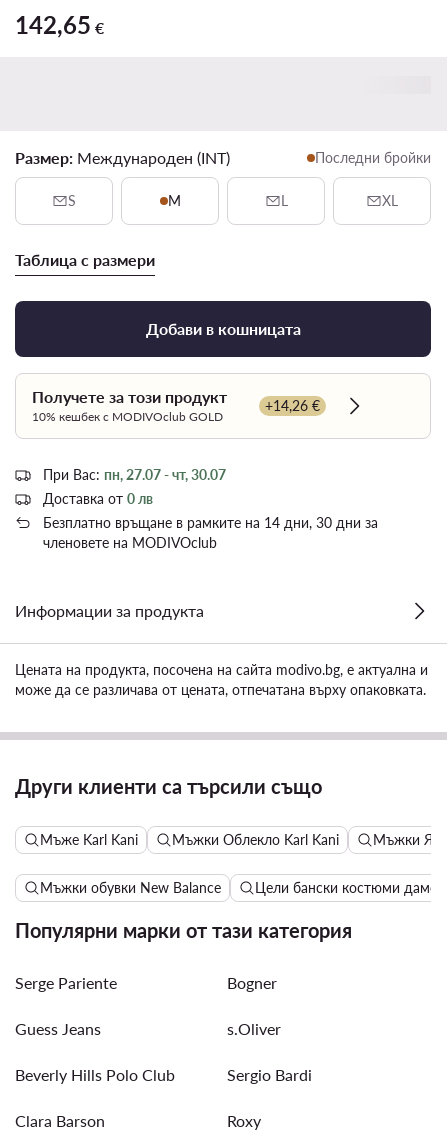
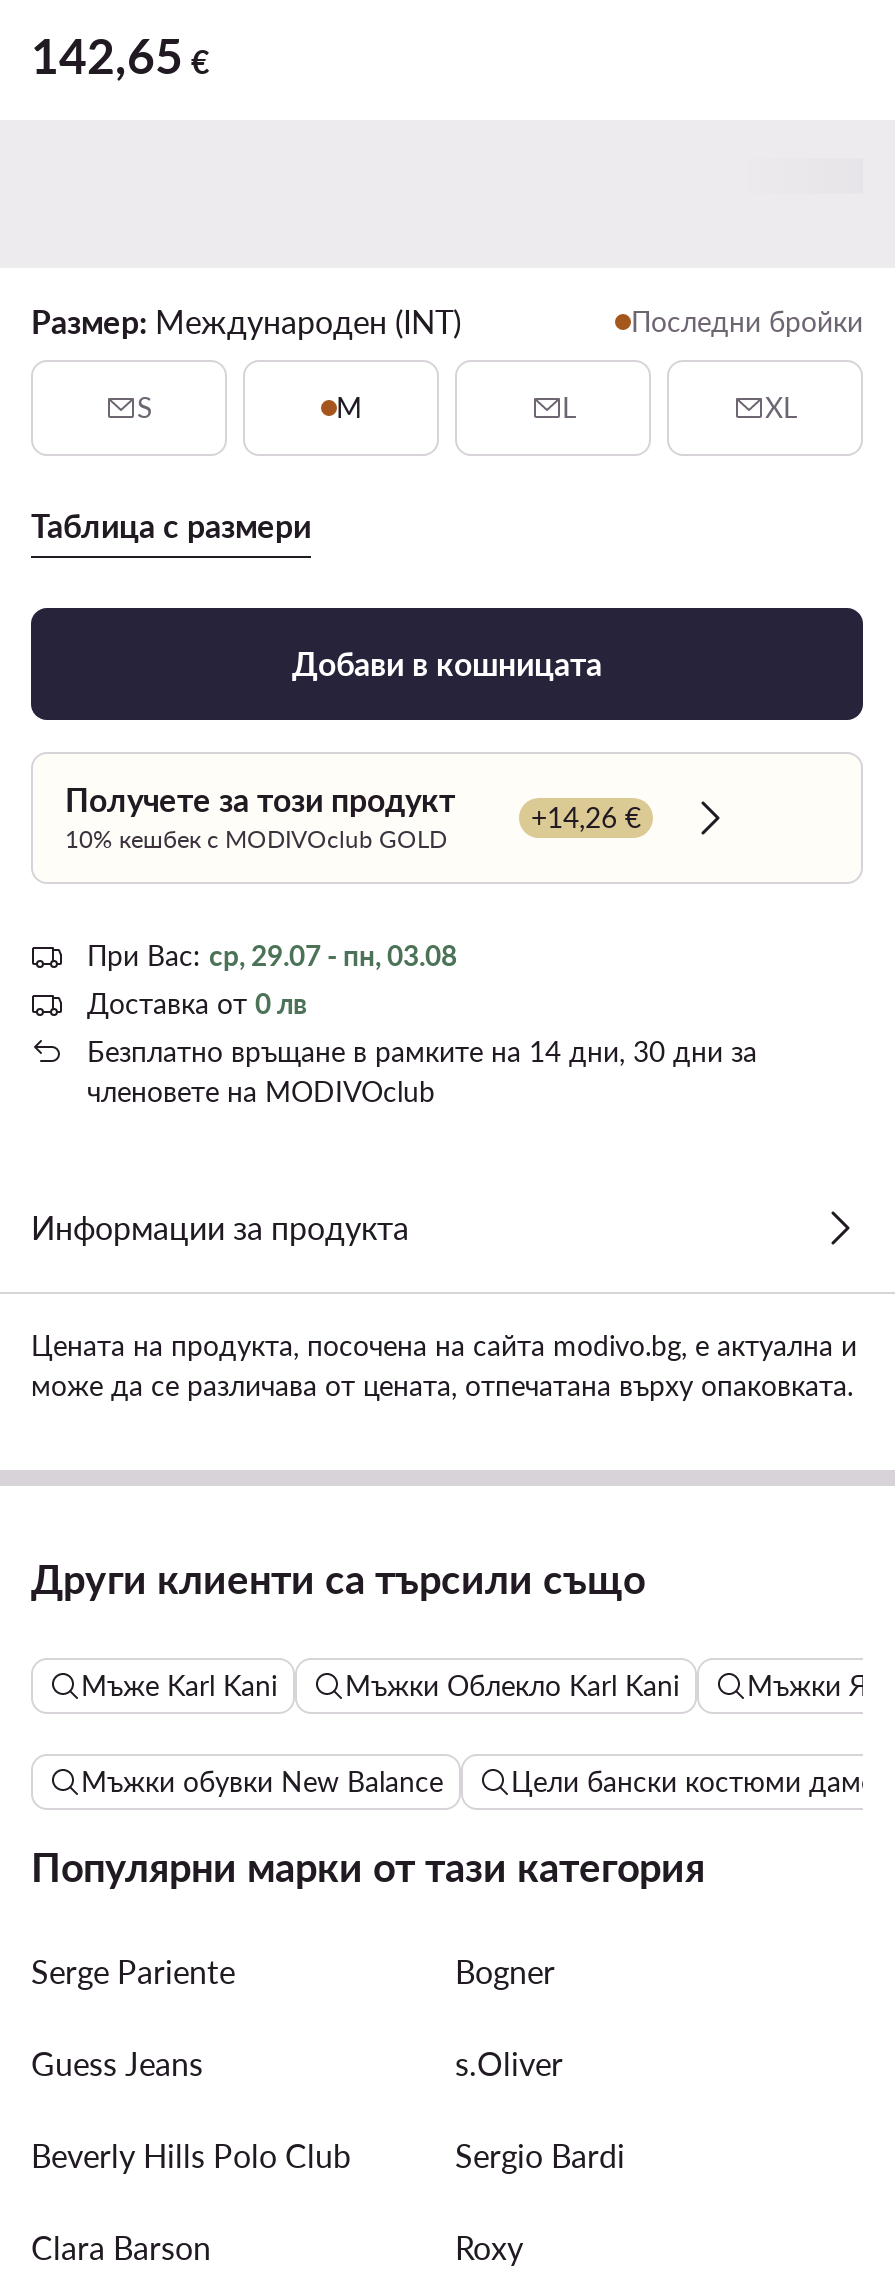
[43,466,226,483] При Вас: пн, 27.07 - чт, 30.07 -> [87,938,457,972] При Вас: ср, 29.07 - пн, 03.08

